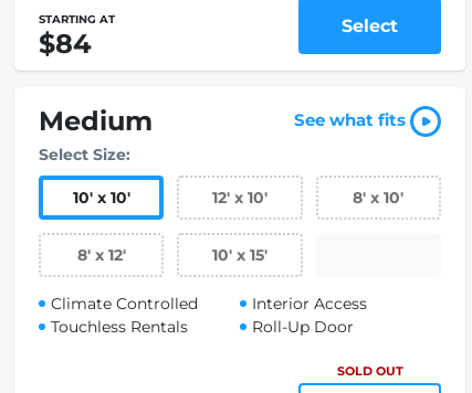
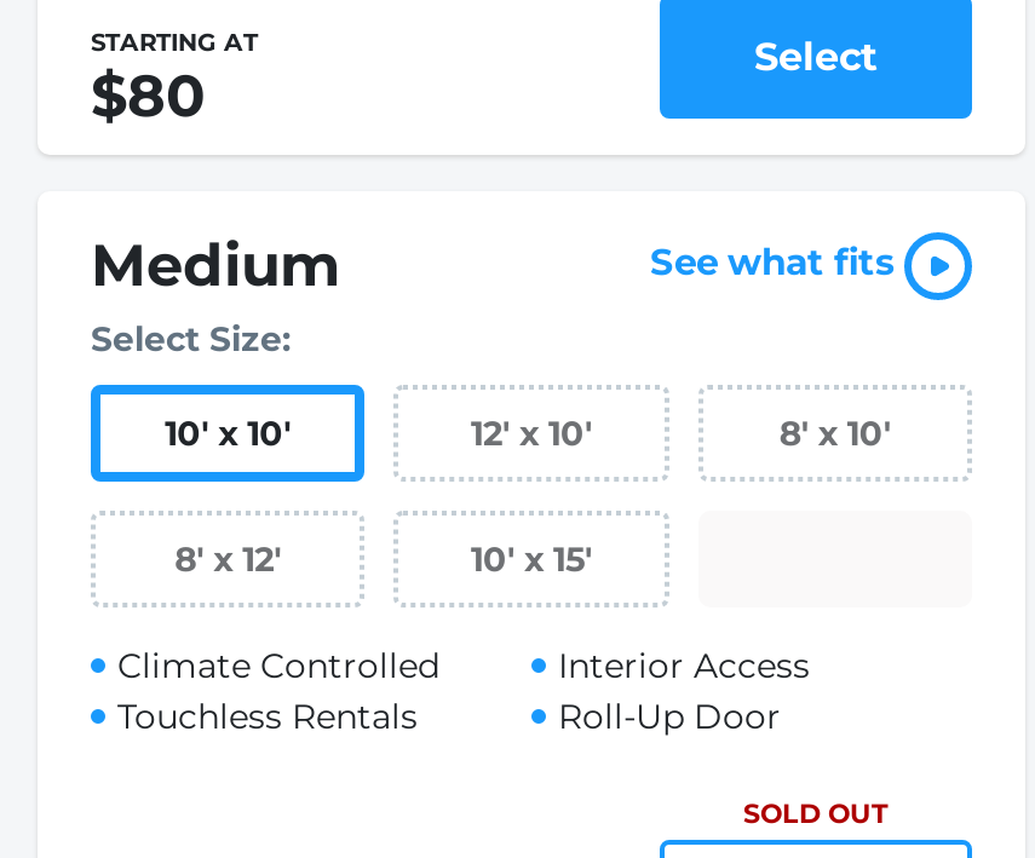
[39,28,92,60] $84 -> [91,61,205,131] $80

